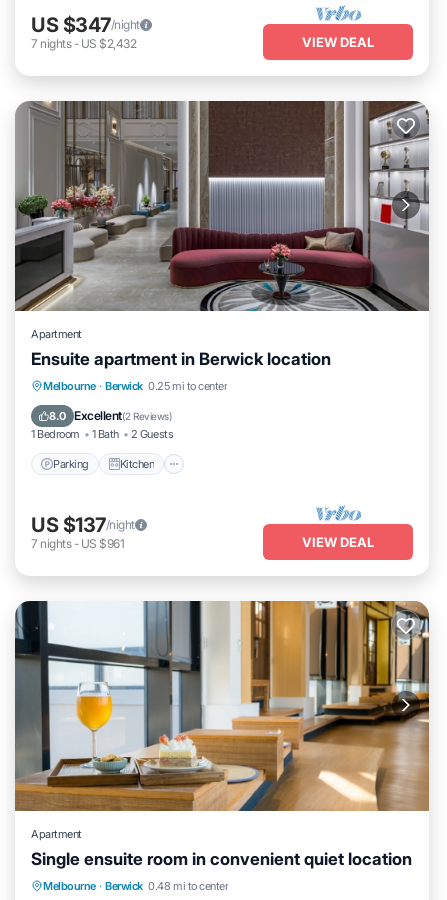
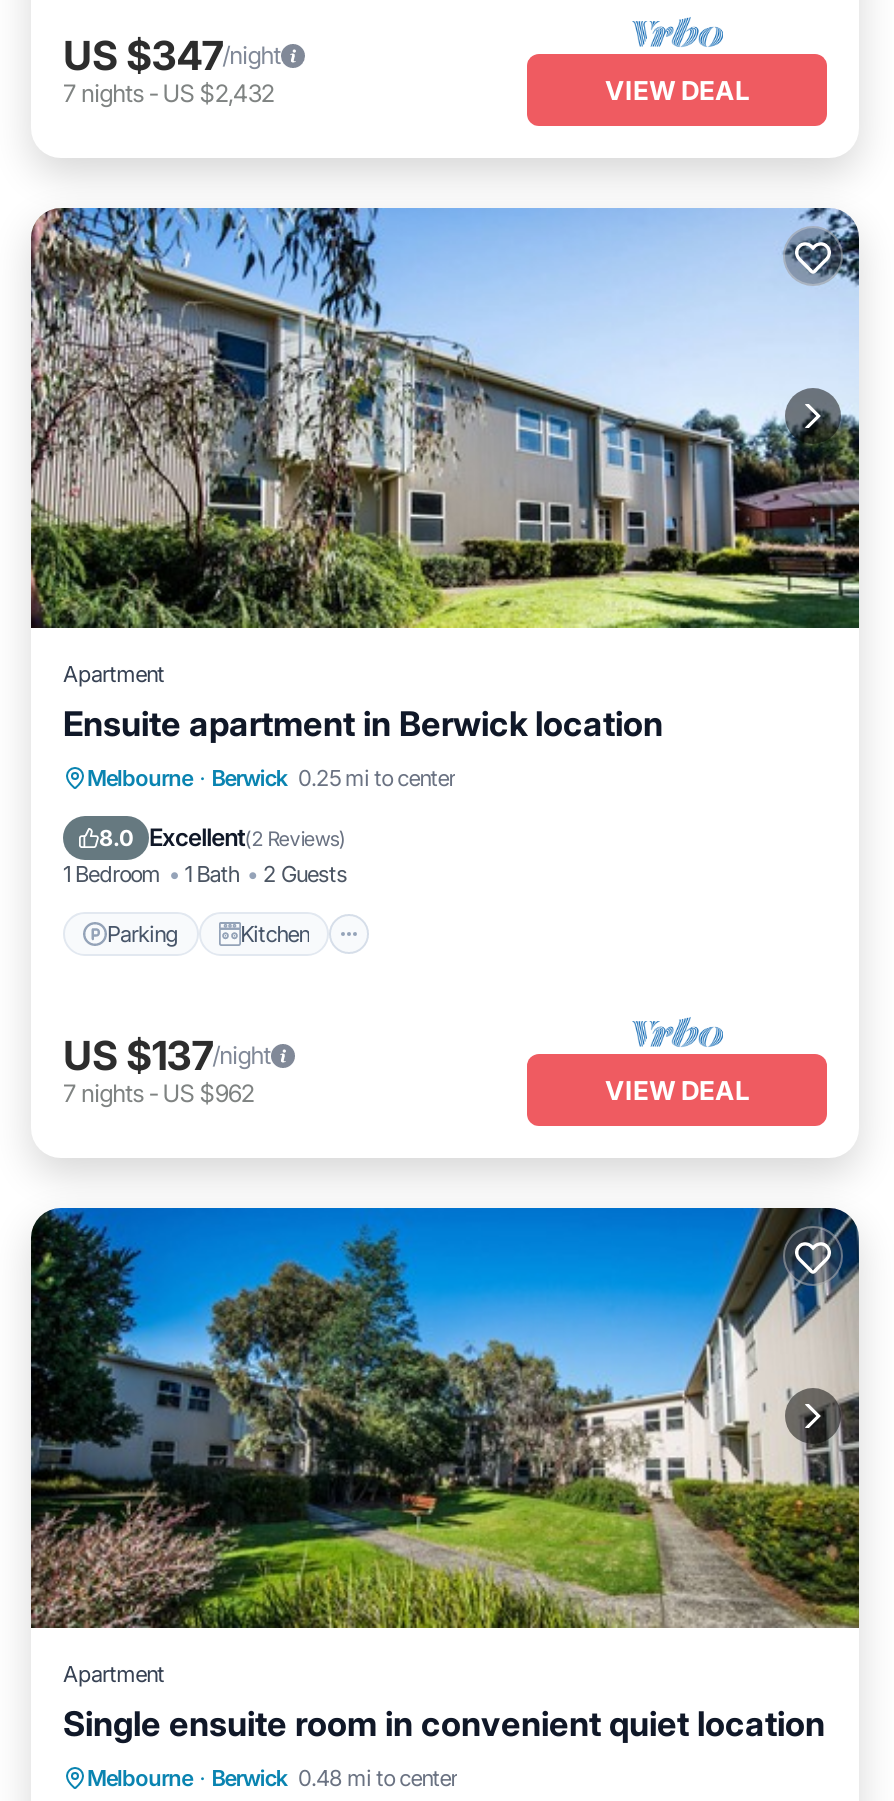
[14,100,430,312] [image] -> [29,206,859,630] [image]
[31,535,124,550] 7 nights - US $961 -> [63,1077,254,1107] 7 nights - US $962
[14,600,430,812] [image] -> [29,1206,861,1630] [image]

